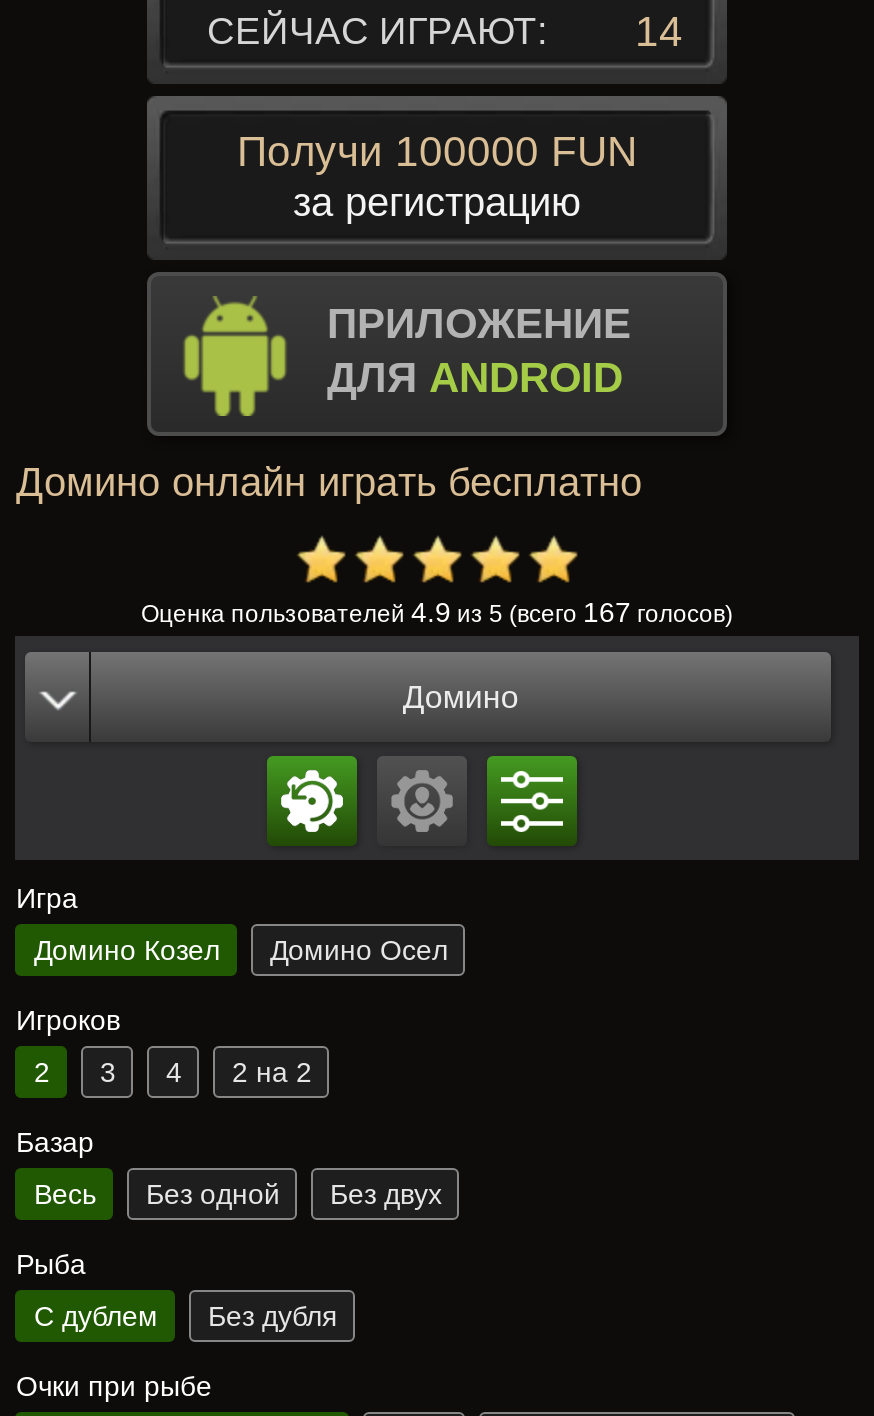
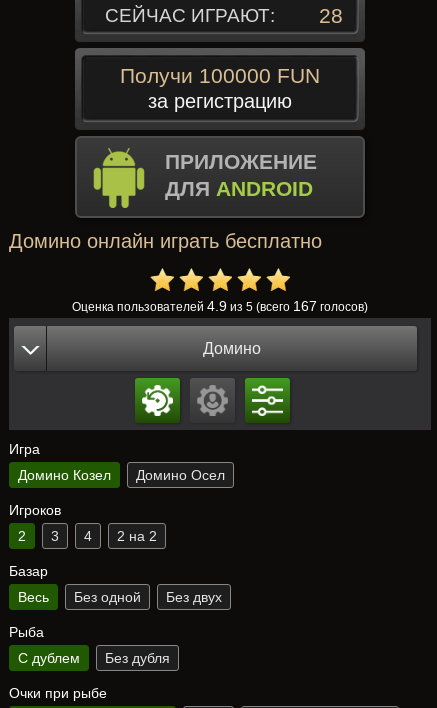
[635,8,683,54] 14 -> [319,4,343,27] 28

